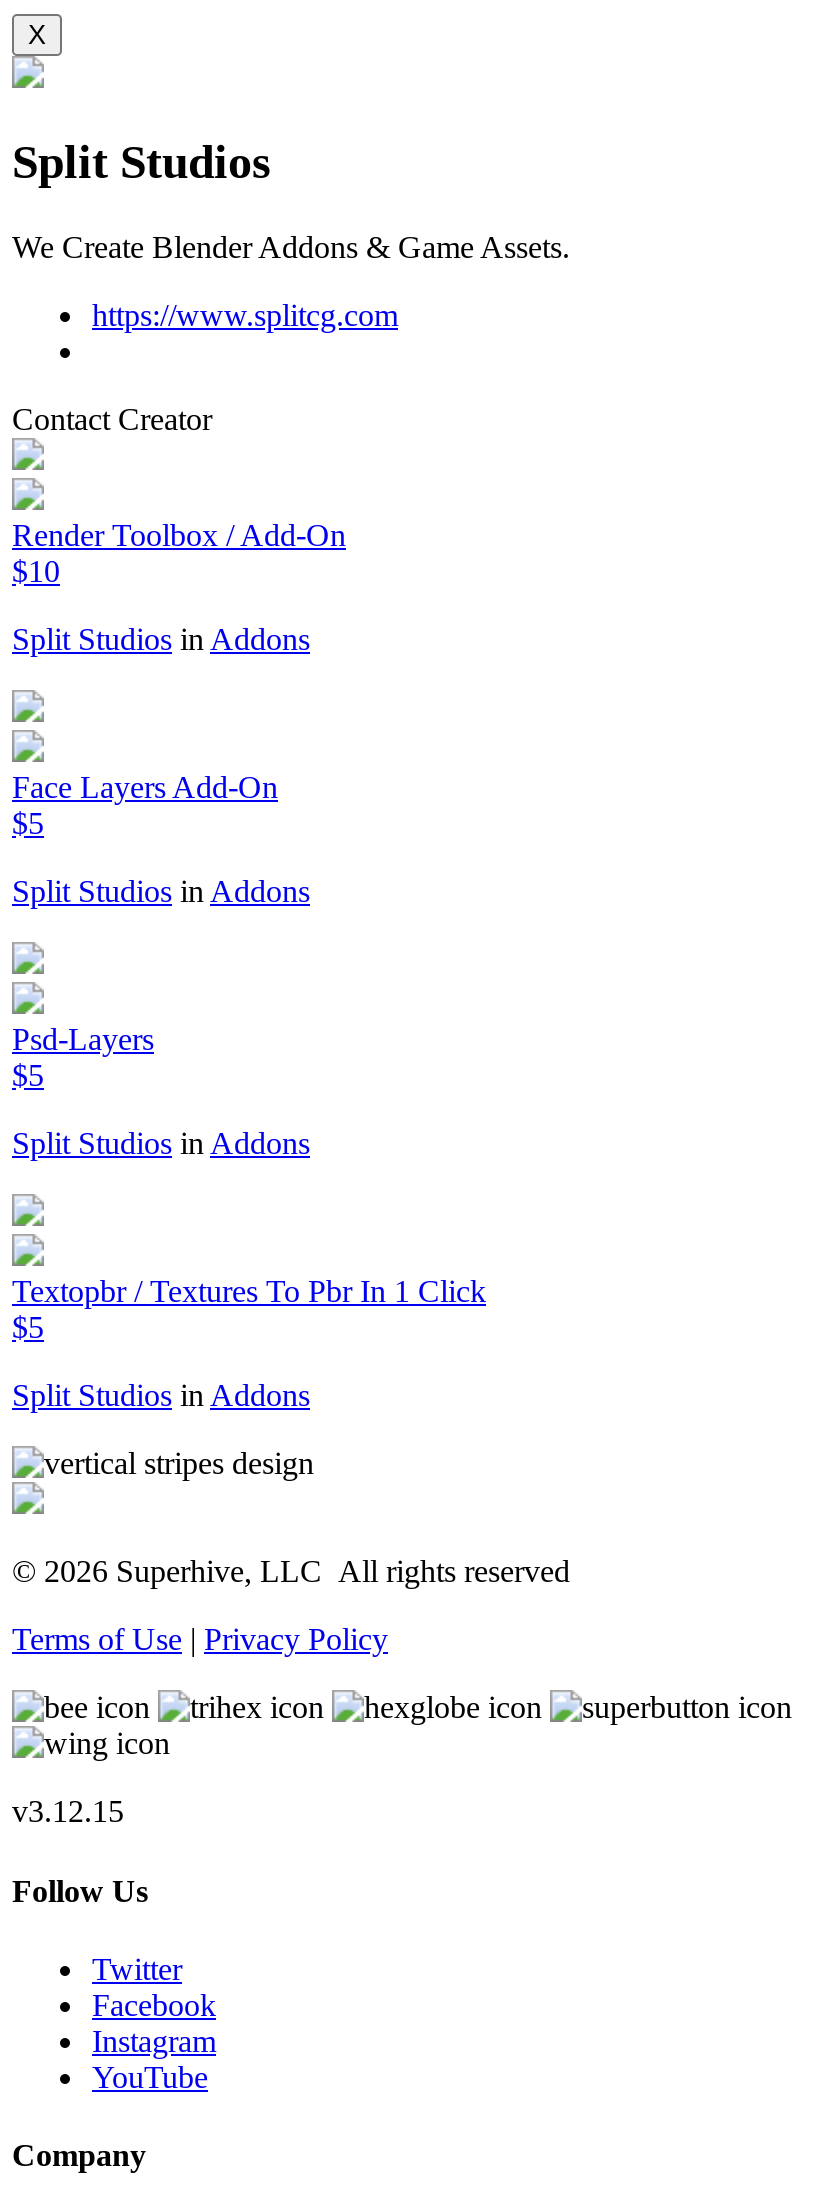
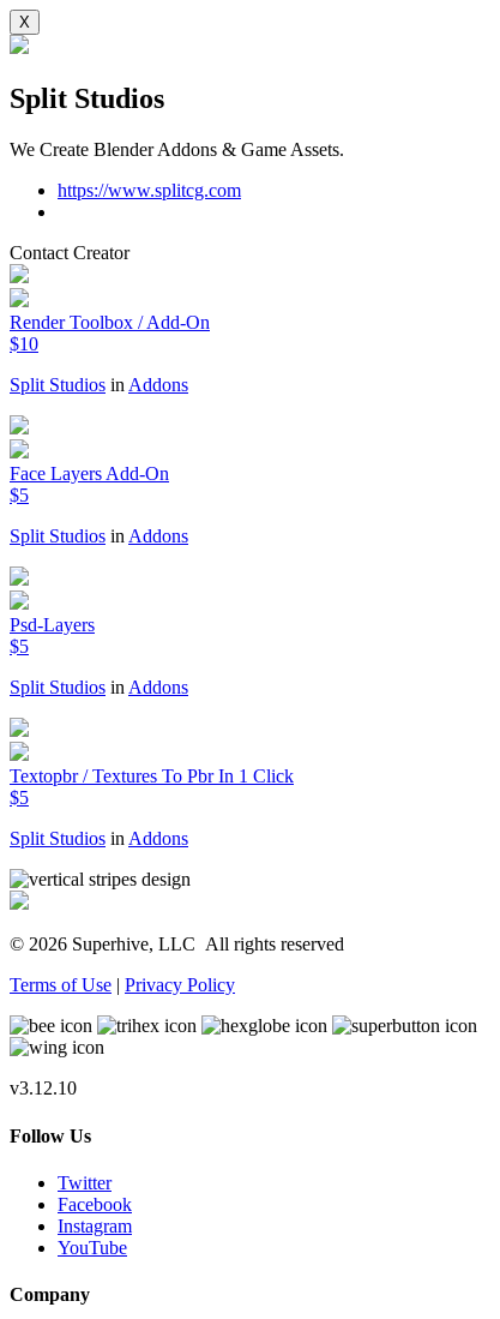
[12,1795,124,1829] v3.12.15 -> [10,1078,77,1099] v3.12.10

